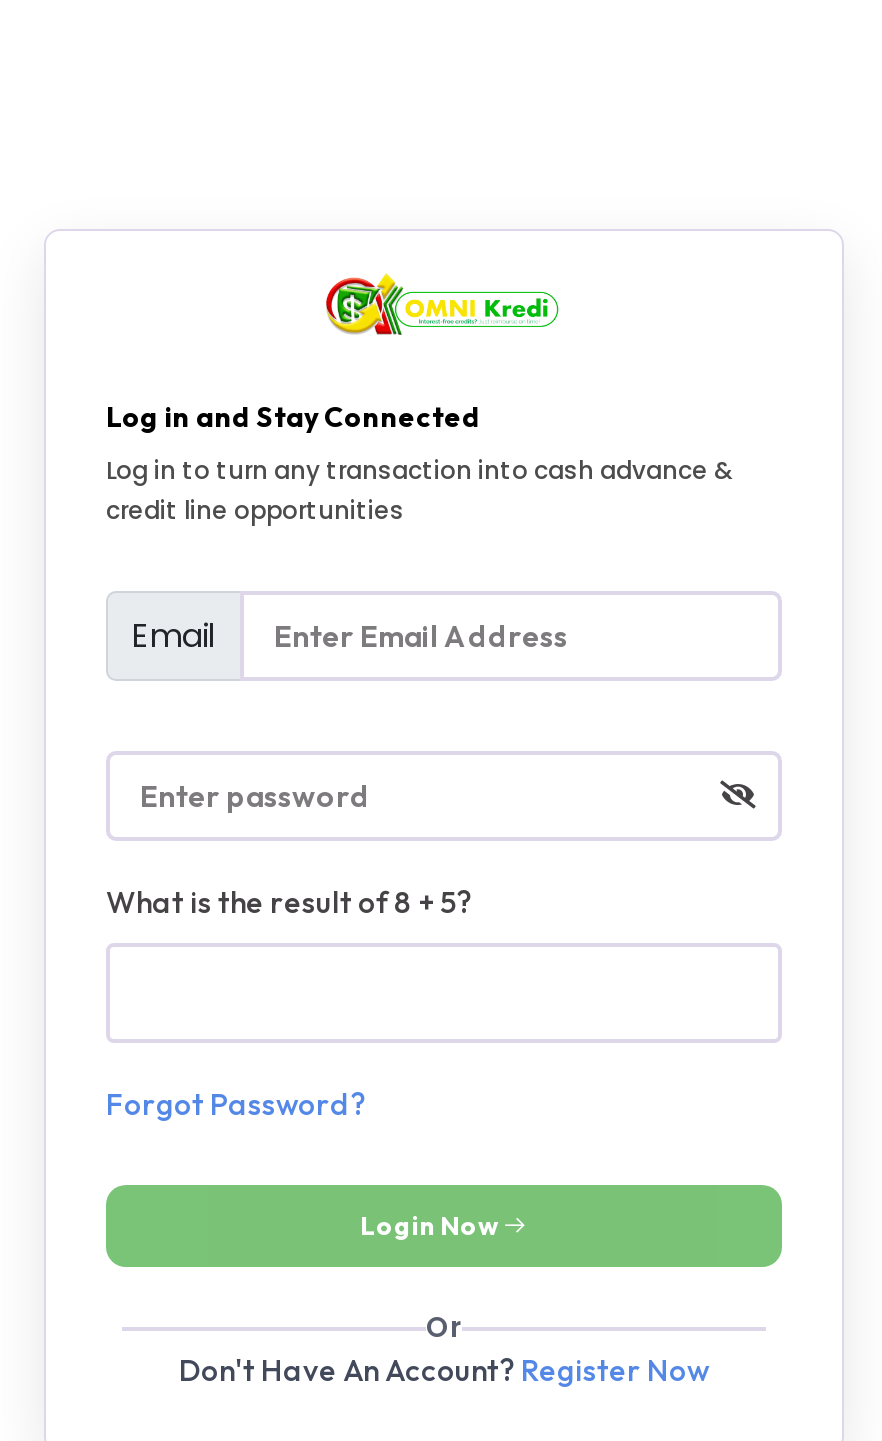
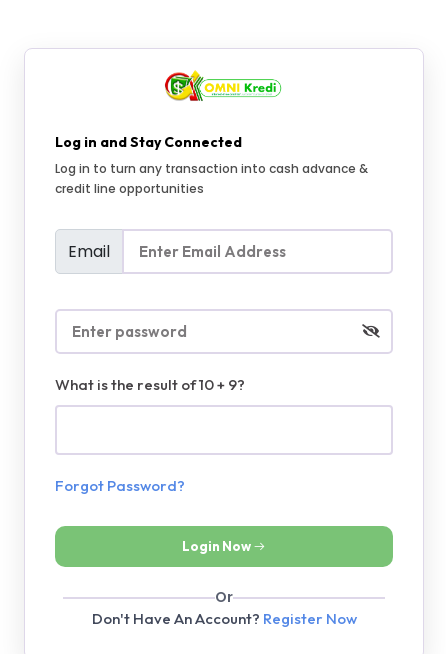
[106,884,472,922] What is the result of 8 + 5? -> [55,375,245,394] What is the result of 10 + 9?

